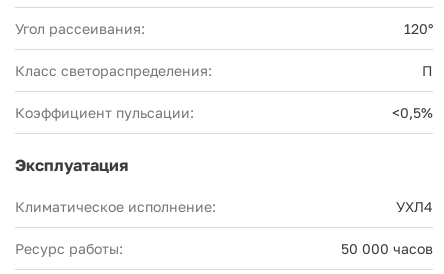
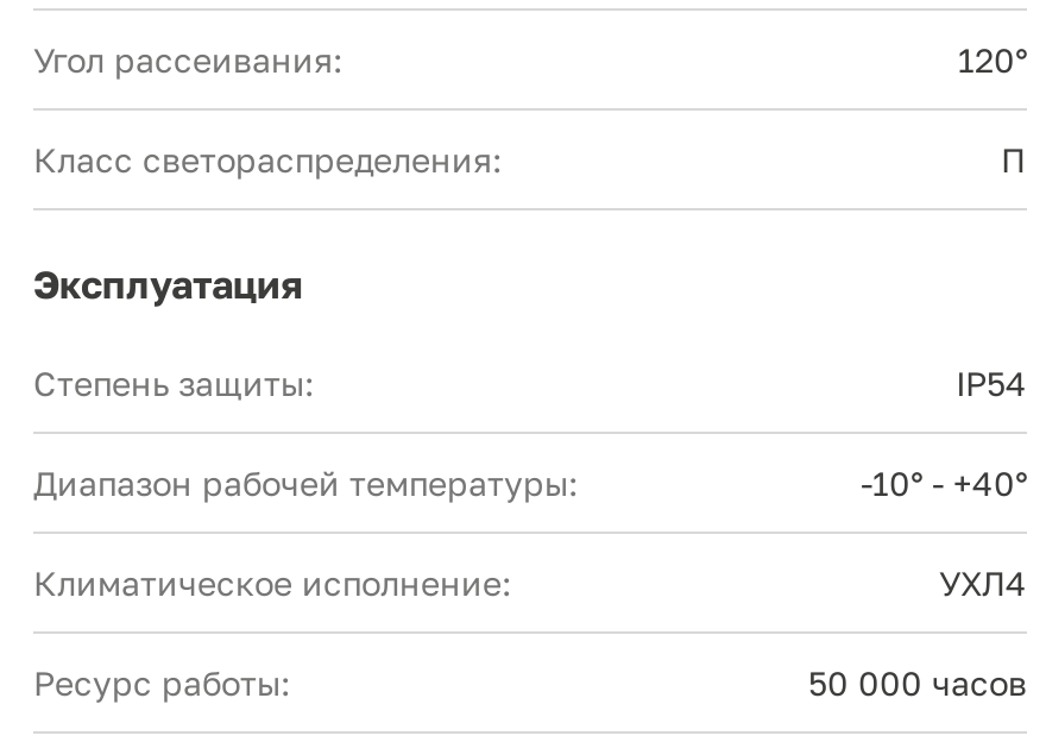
[15,104,433,121] Коэффициент пульсации: | <0,5% -> none
moved [15,155,128,175] -> [33,260,302,308]: Эксплуатация
none -> [33,362,1027,503] Степень защиты: | IP54 | Диапазон рабочей температуры: | -10° - +40°

